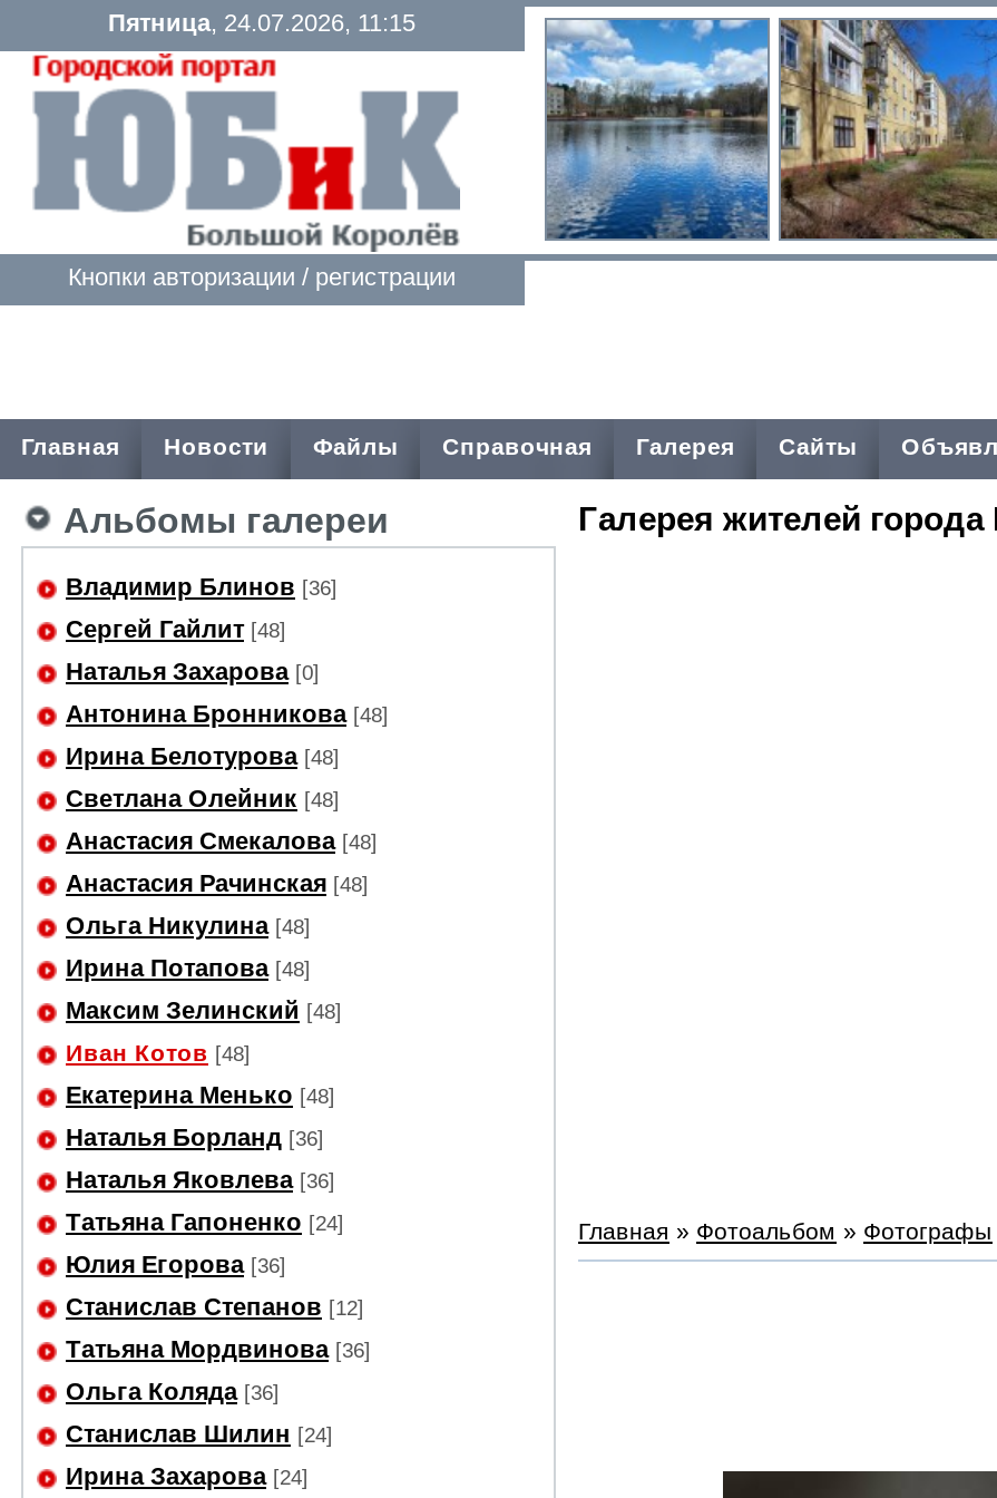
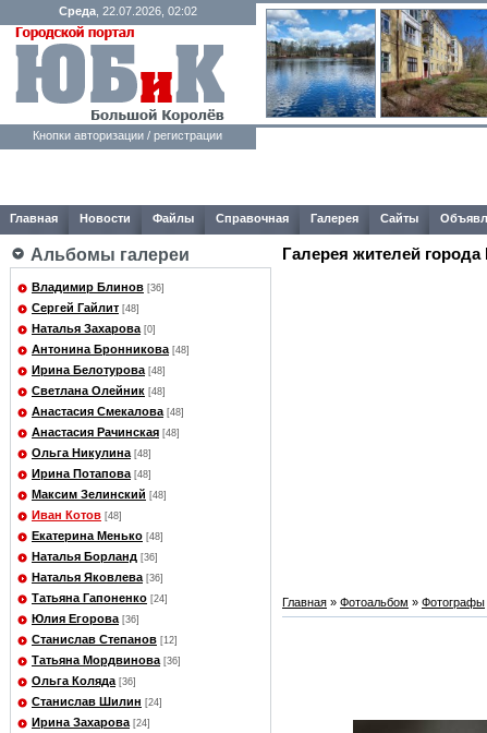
[108,9,416,36] Пятница, 24.07.2026, 11:15 -> [58,4,197,17] Среда, 22.07.2026, 02:02

